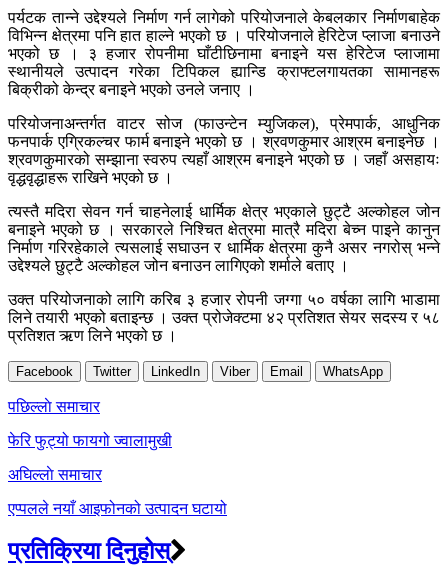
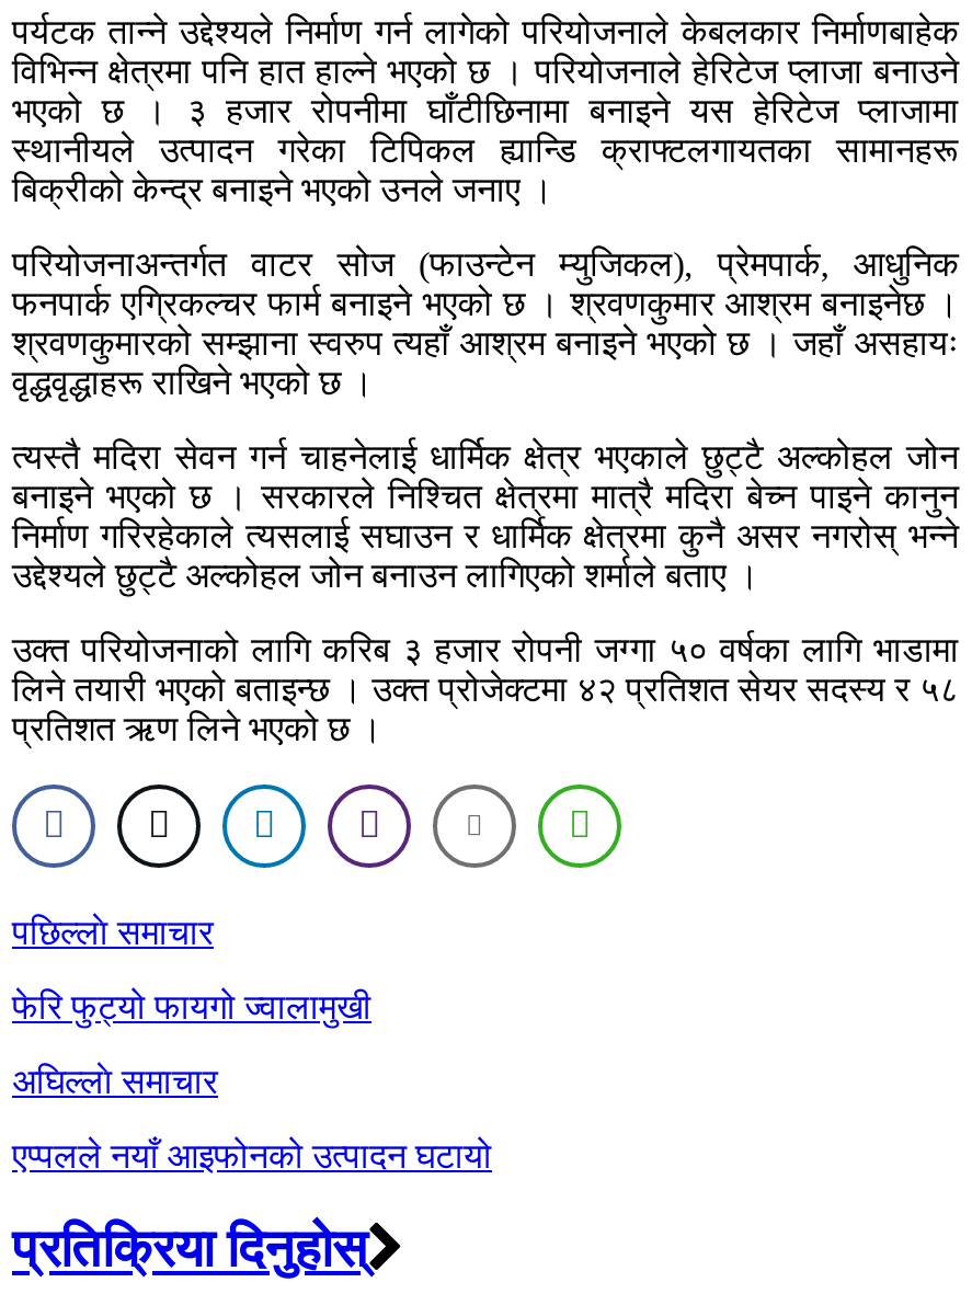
[16,364,383,379] Facebook | Twitter | LinkedIn | Viber | Email | WhatsApp -> none

